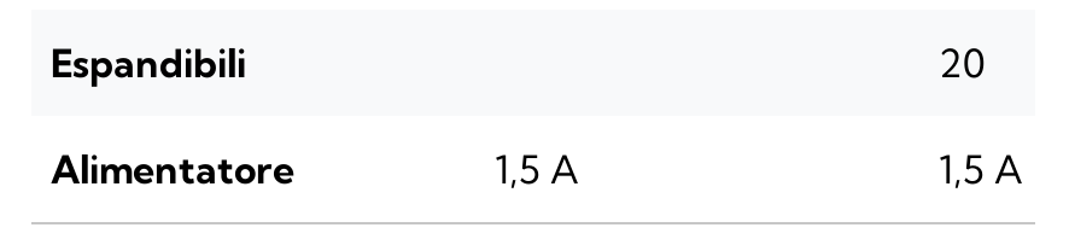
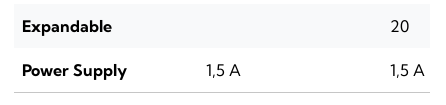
[51,39,246,87] Espandibili -> [22,16,112,36] Expandable
[51,145,294,193] Alimentatore -> [22,60,127,80] Power Supply

